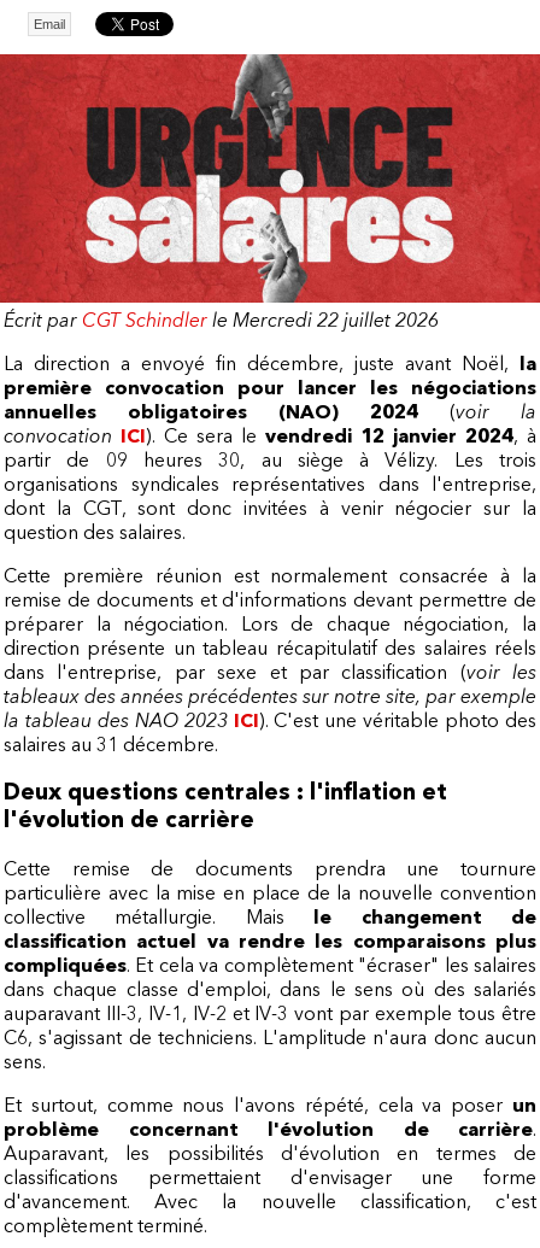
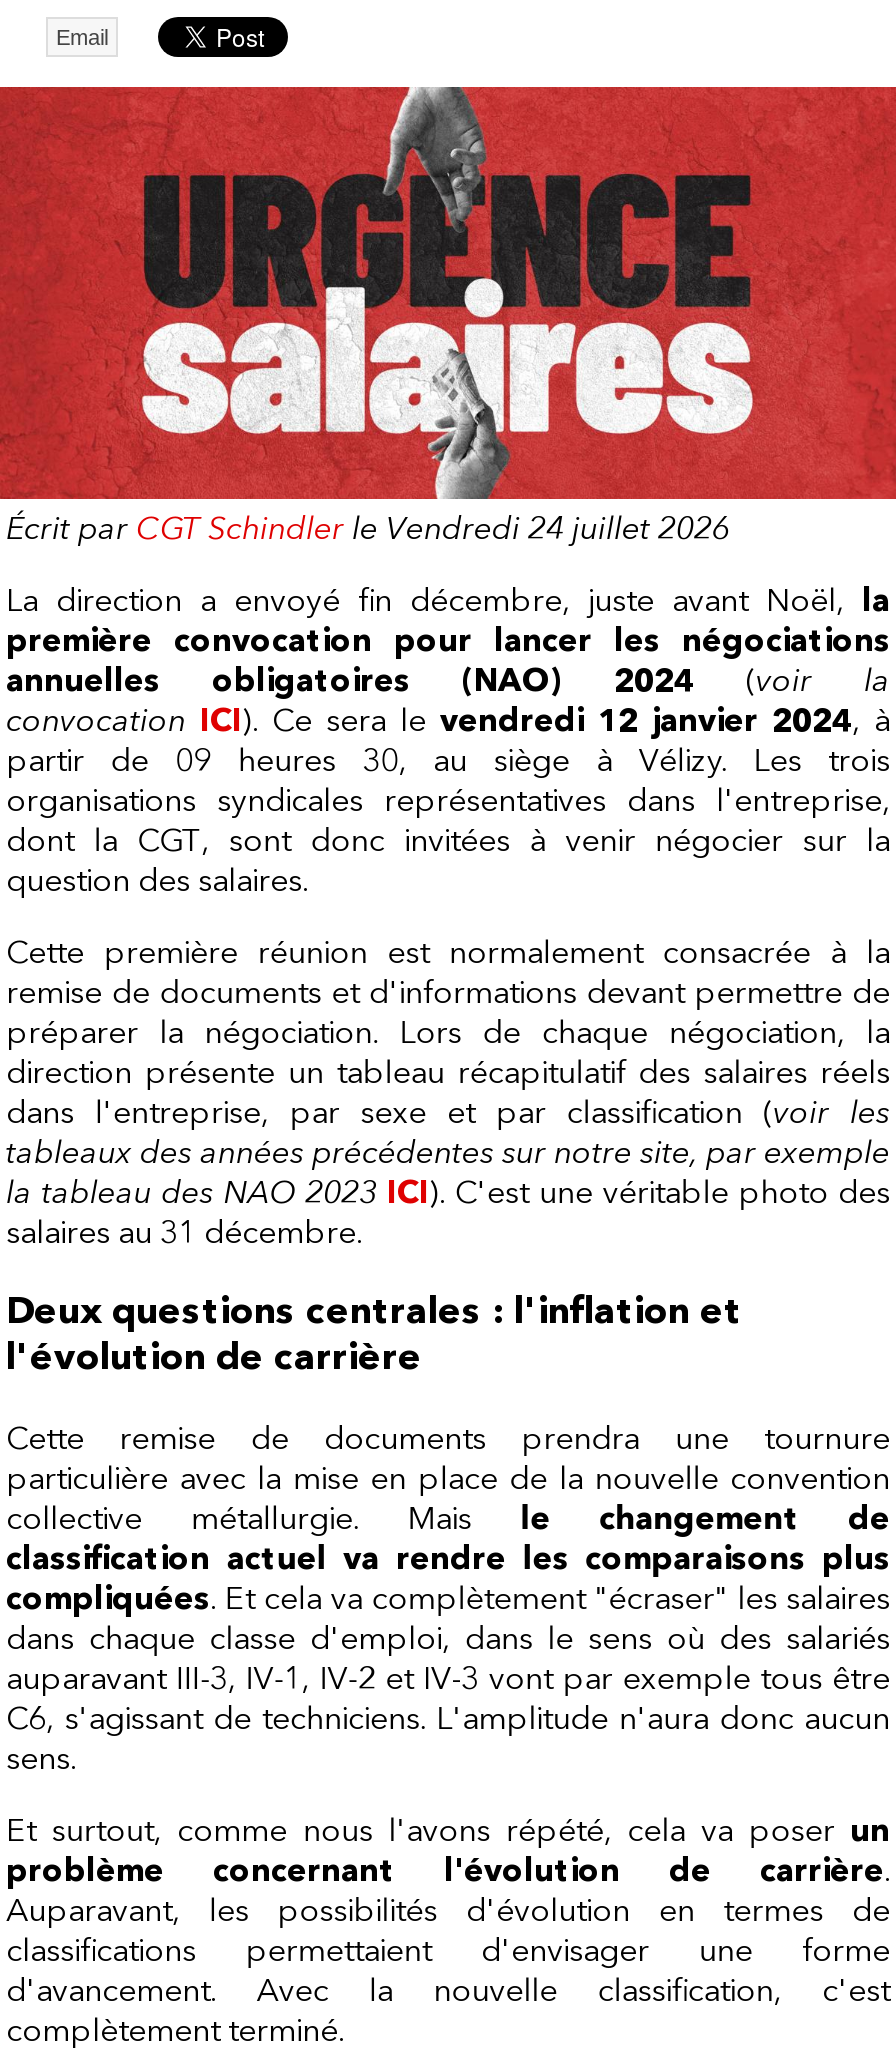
[4,307,439,331] Écrit par CGT Schindler le Mercredi 22 juillet 2026 -> [6,506,730,546] Écrit par CGT Schindler le Vendredi 24 juillet 2026

